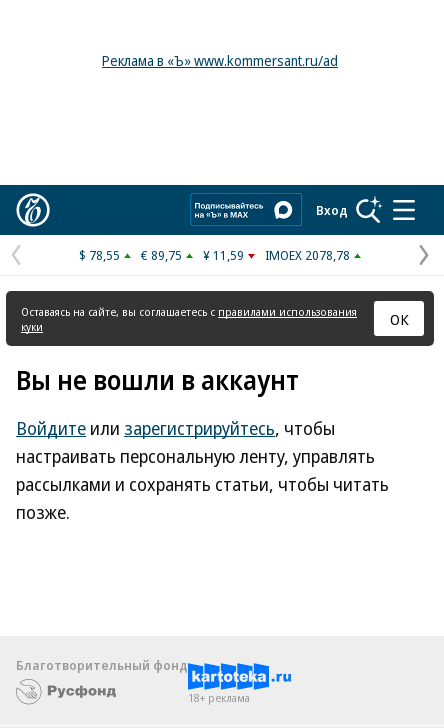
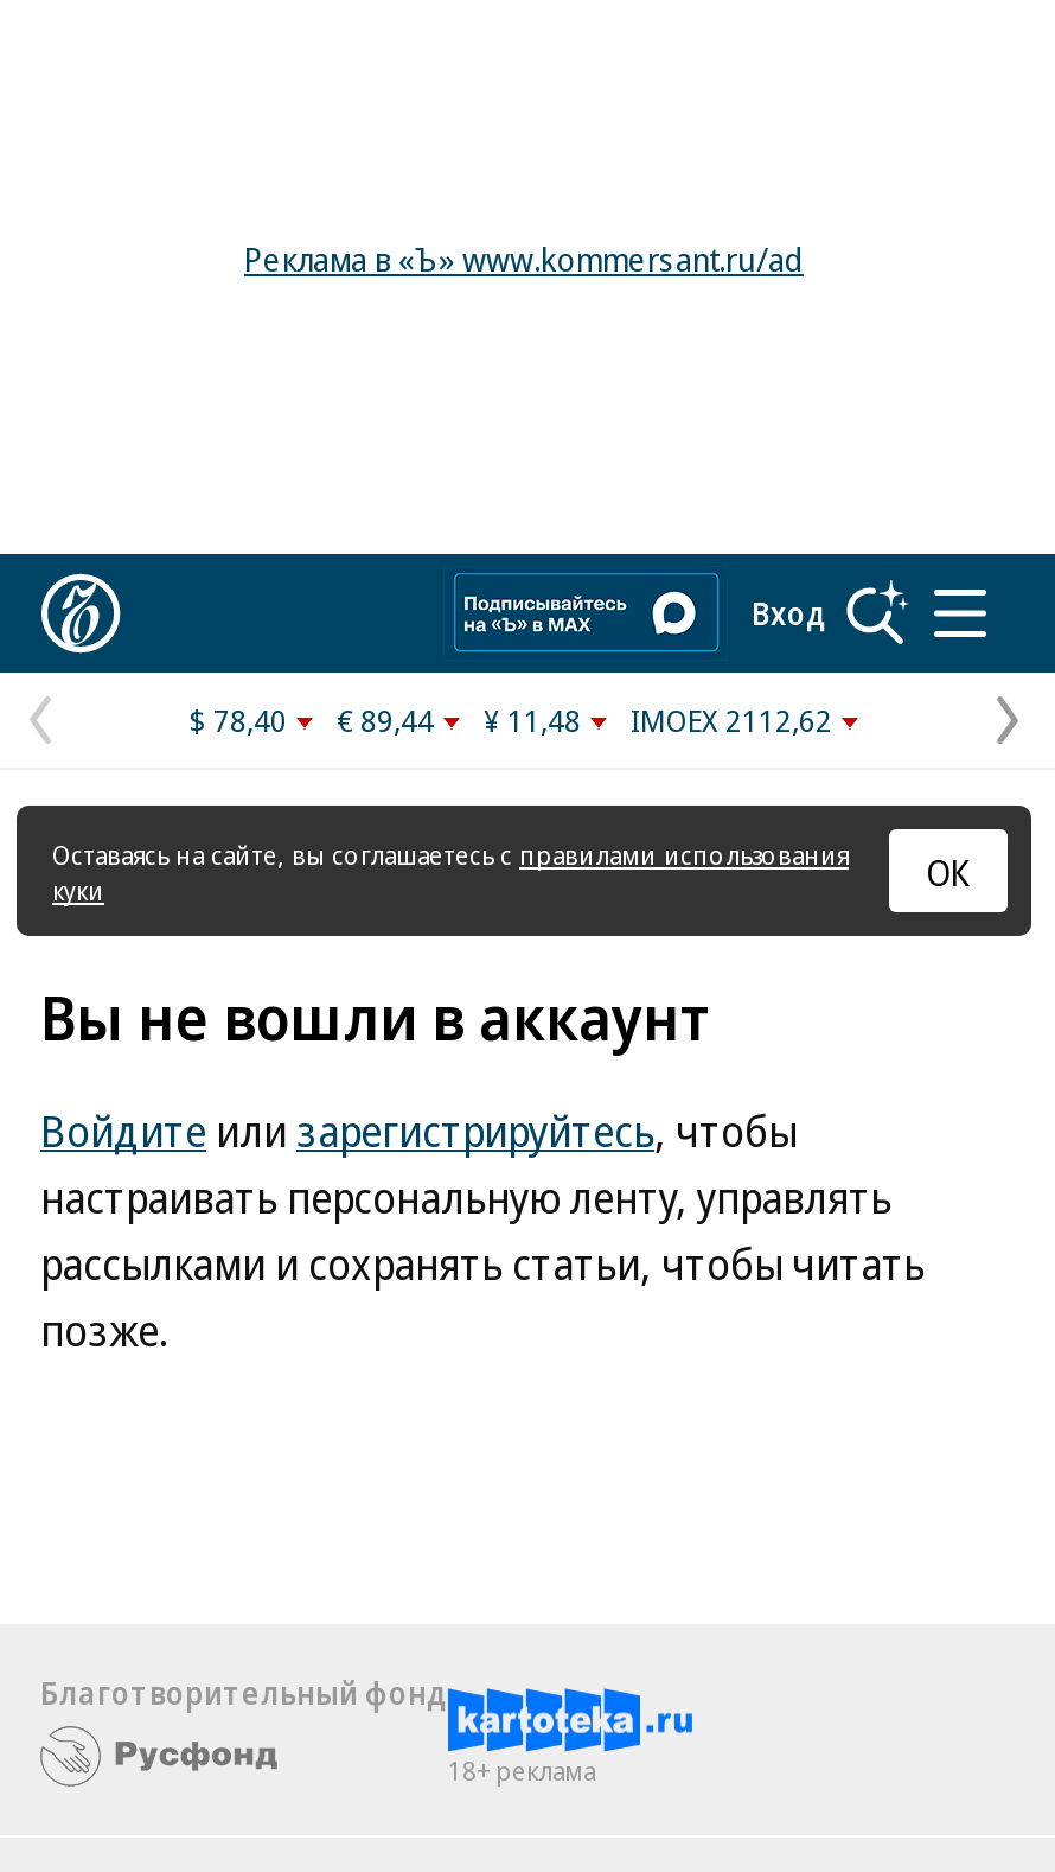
[79,246,120,264] $ 78,55 -> [190,699,287,741] $ 78,40
[141,246,182,264] € 89,75 -> [337,699,434,741] € 89,44
[203,246,244,264] ¥ 11,59 -> [484,699,581,741] ¥ 11,48
[265,246,350,264] IMOEX 2078,78 -> [631,699,832,741] IMOEX 2112,62

